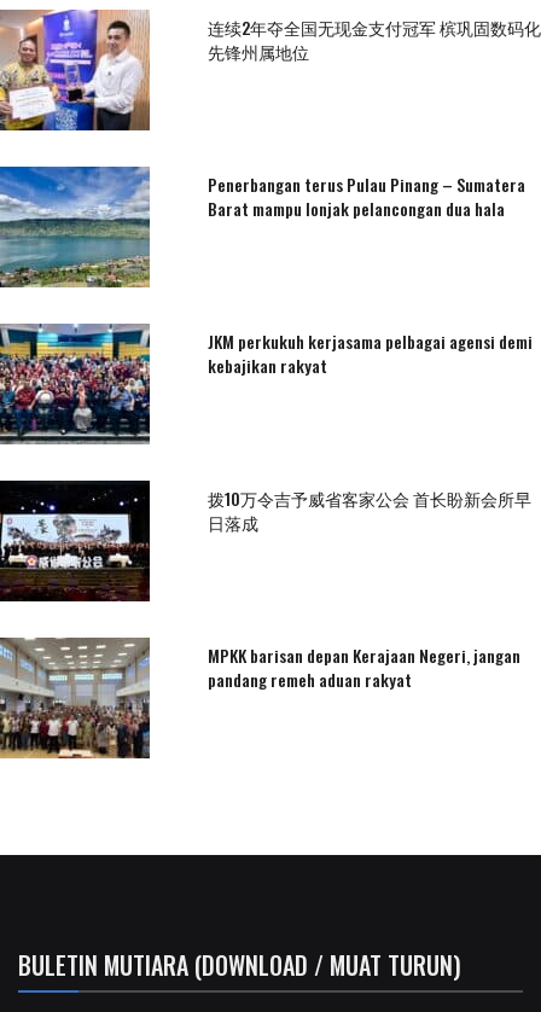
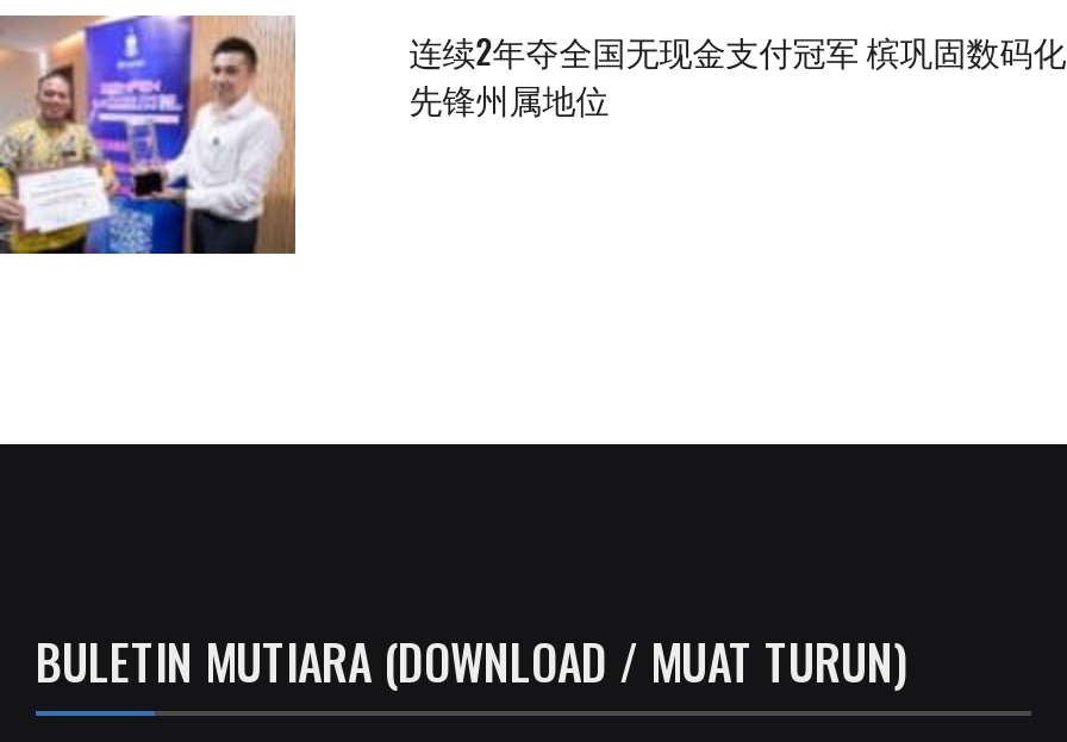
[4,165,151,289] [image] -> none
[207,172,525,221] Penerbangan terus Pulau Pinang – Sumatera | Barat mampu lonjak pelancongan dua hala -> none
[4,322,151,446] [image] -> none
[207,329,532,378] JKM perkukuh kerjasama pelbagai agensi demi | kebajikan rakyat -> none
[4,479,151,603] [image] -> none
[207,486,531,535] 拨10万令吉予威省客家公会 首长盼新会所早 | 日落成 -> none
[4,636,151,760] [image] -> none
[207,643,520,692] MPKK barisan depan Kerajaan Negeri, jangan | pandang remeh aduan rakyat -> none

